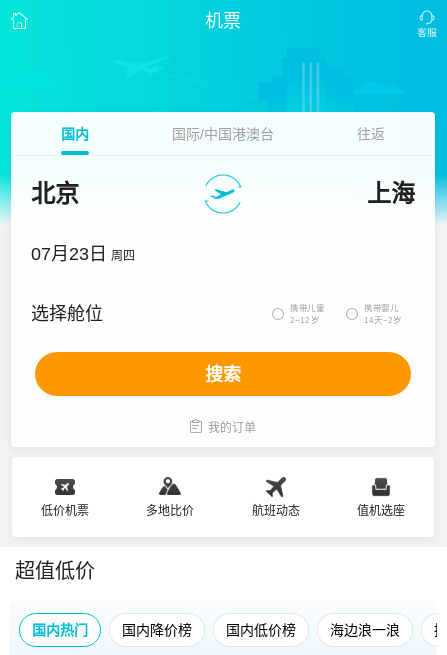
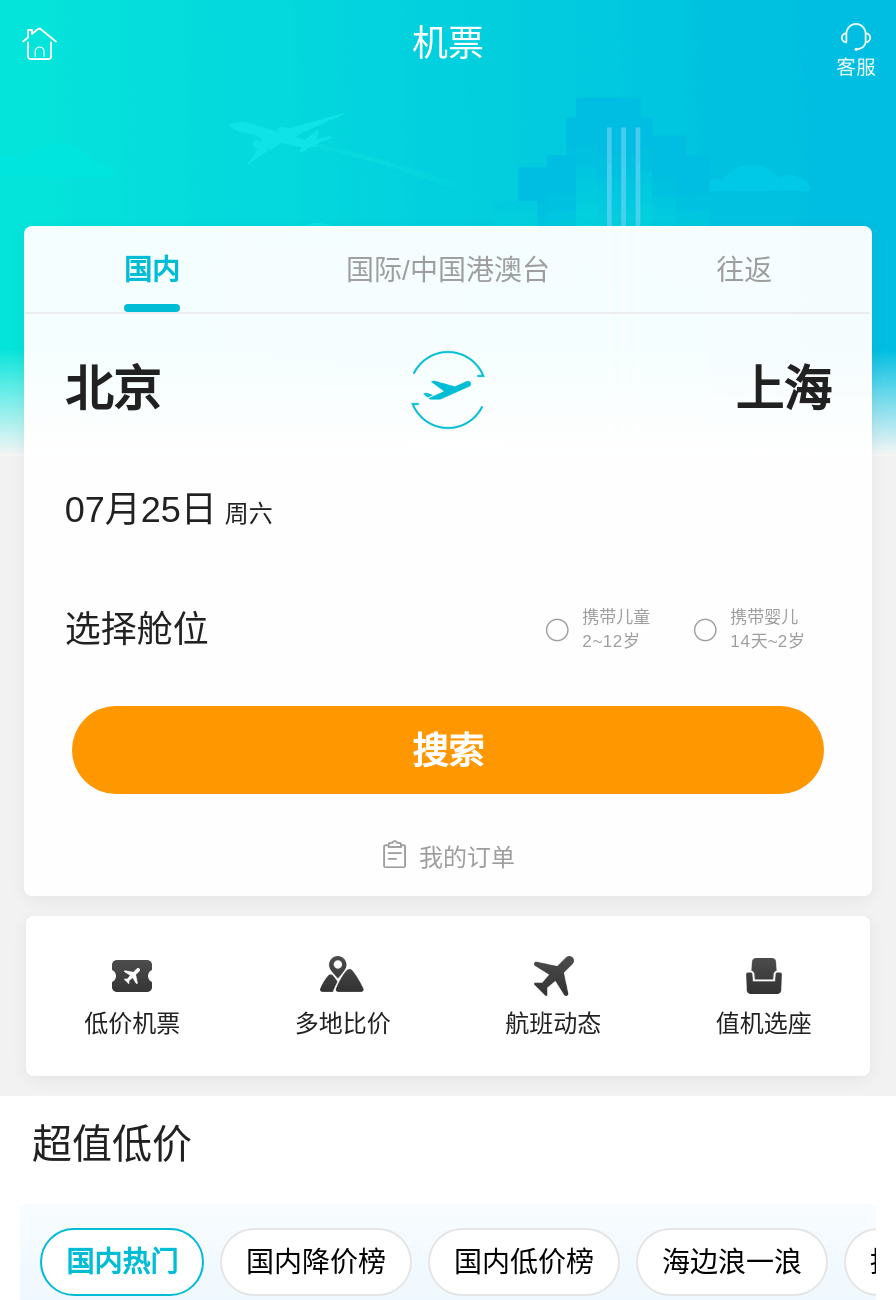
[31,244,135,264] 07月23日 周四 -> [65,490,273,530] 07月25日 周六

